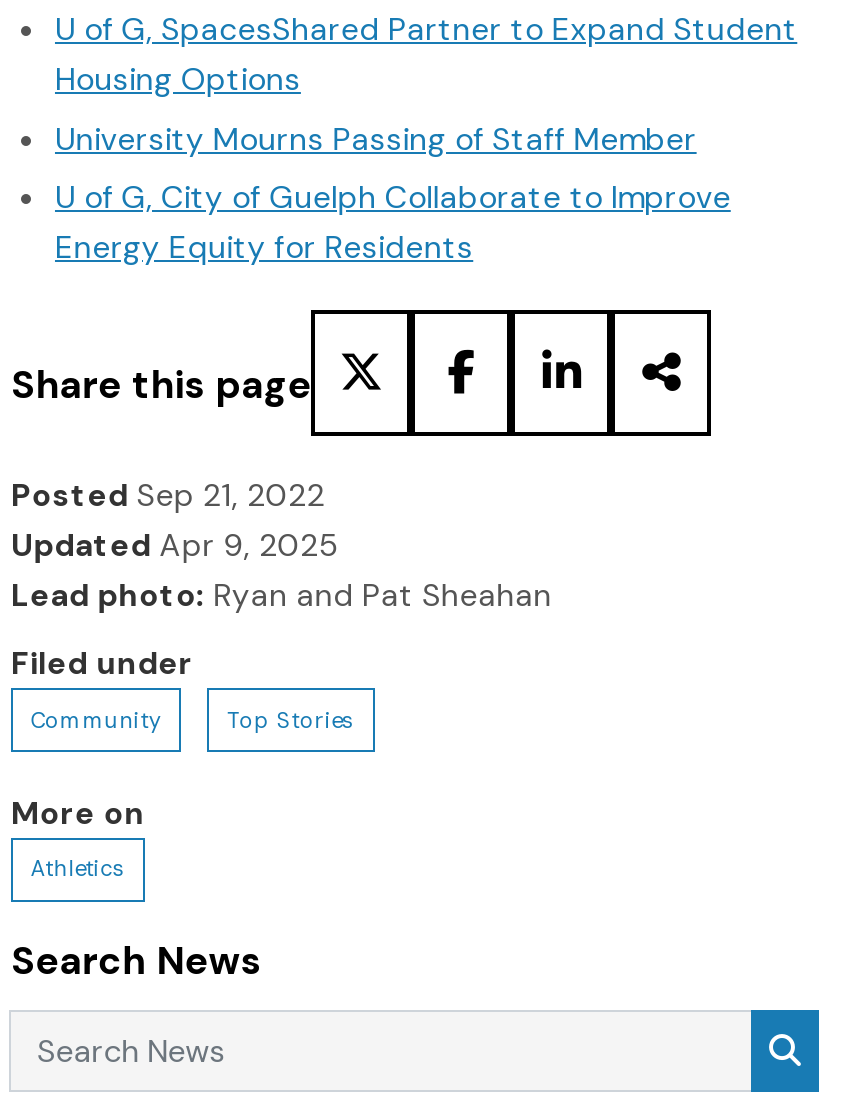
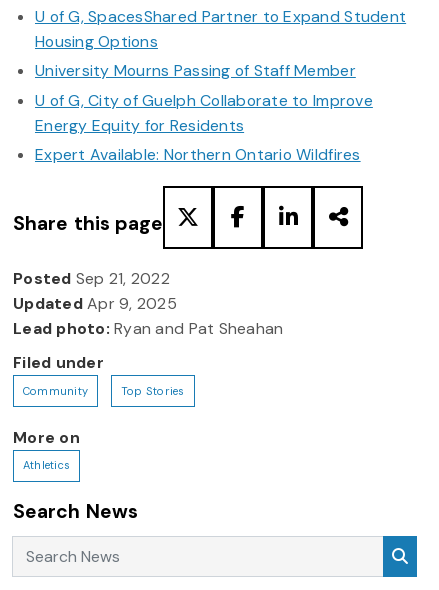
none -> [35,144,361,165] Expert Available: Northern Ontario Wildfires

